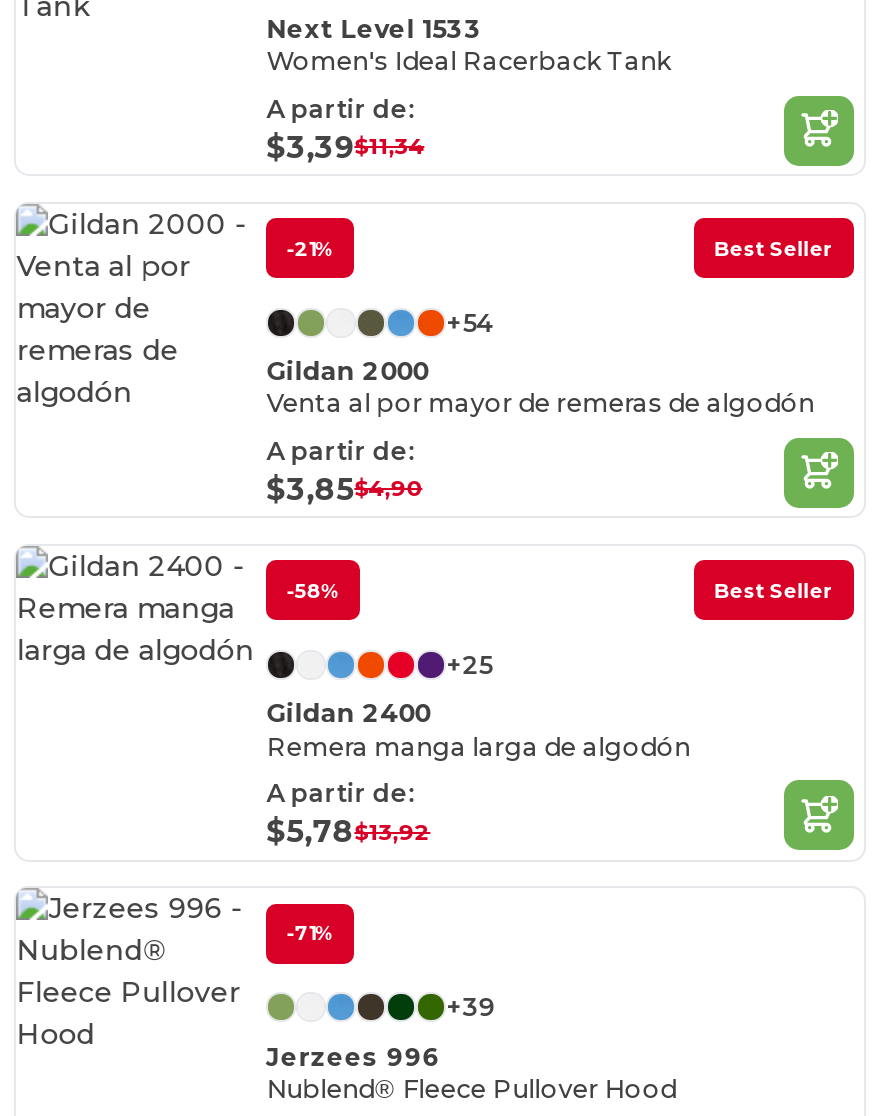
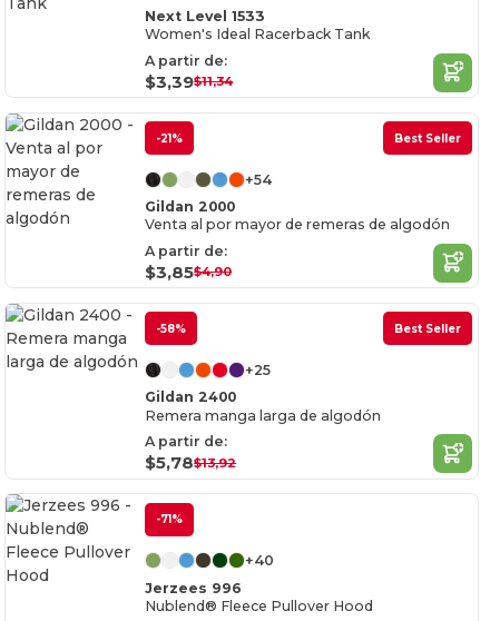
[446,992,496,1022] +39 -> [245,552,274,569] +40

